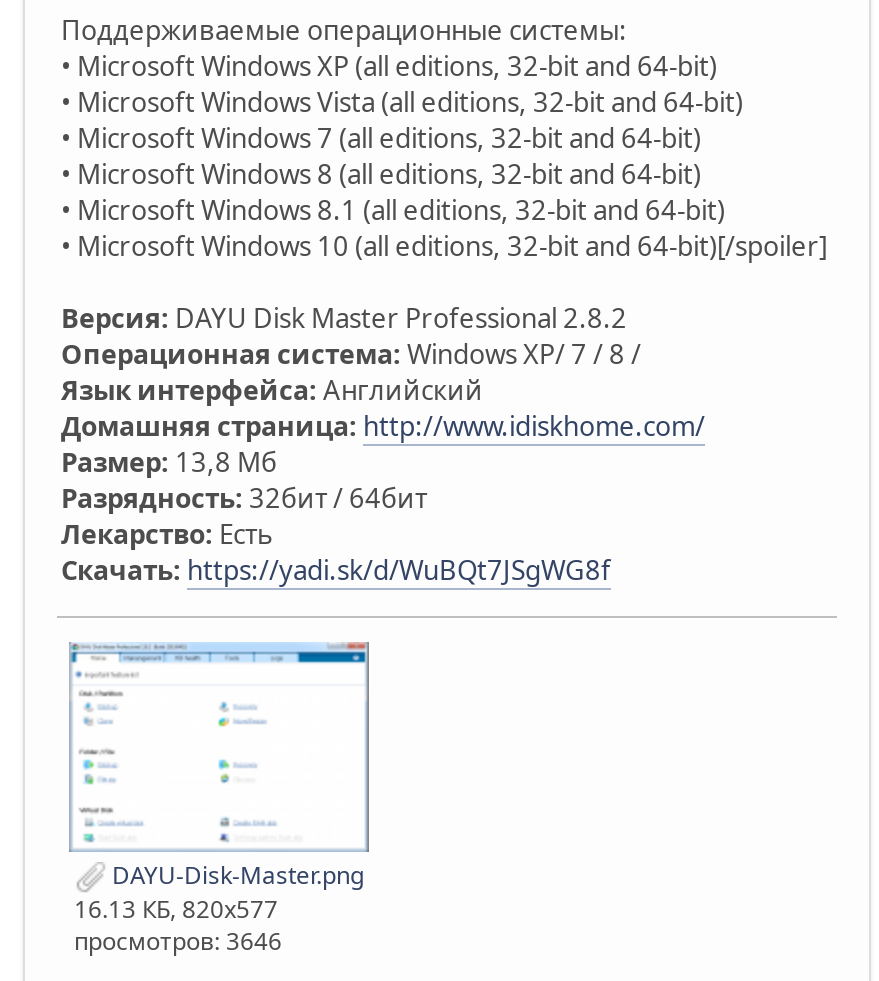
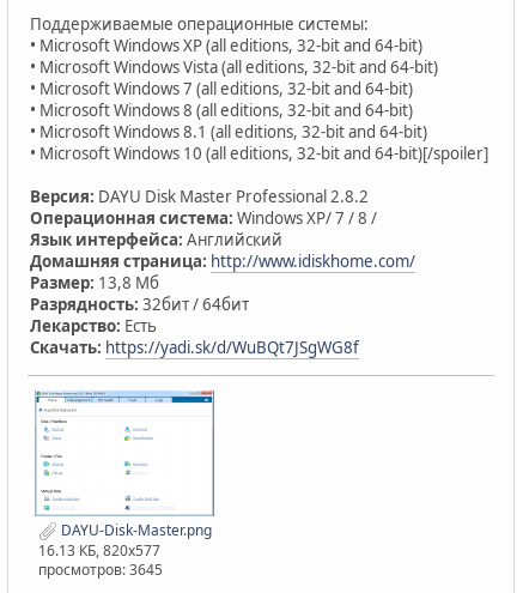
[74,923,282,957] просмотров: 3646 -> [38,559,162,579] просмотров: 3645

